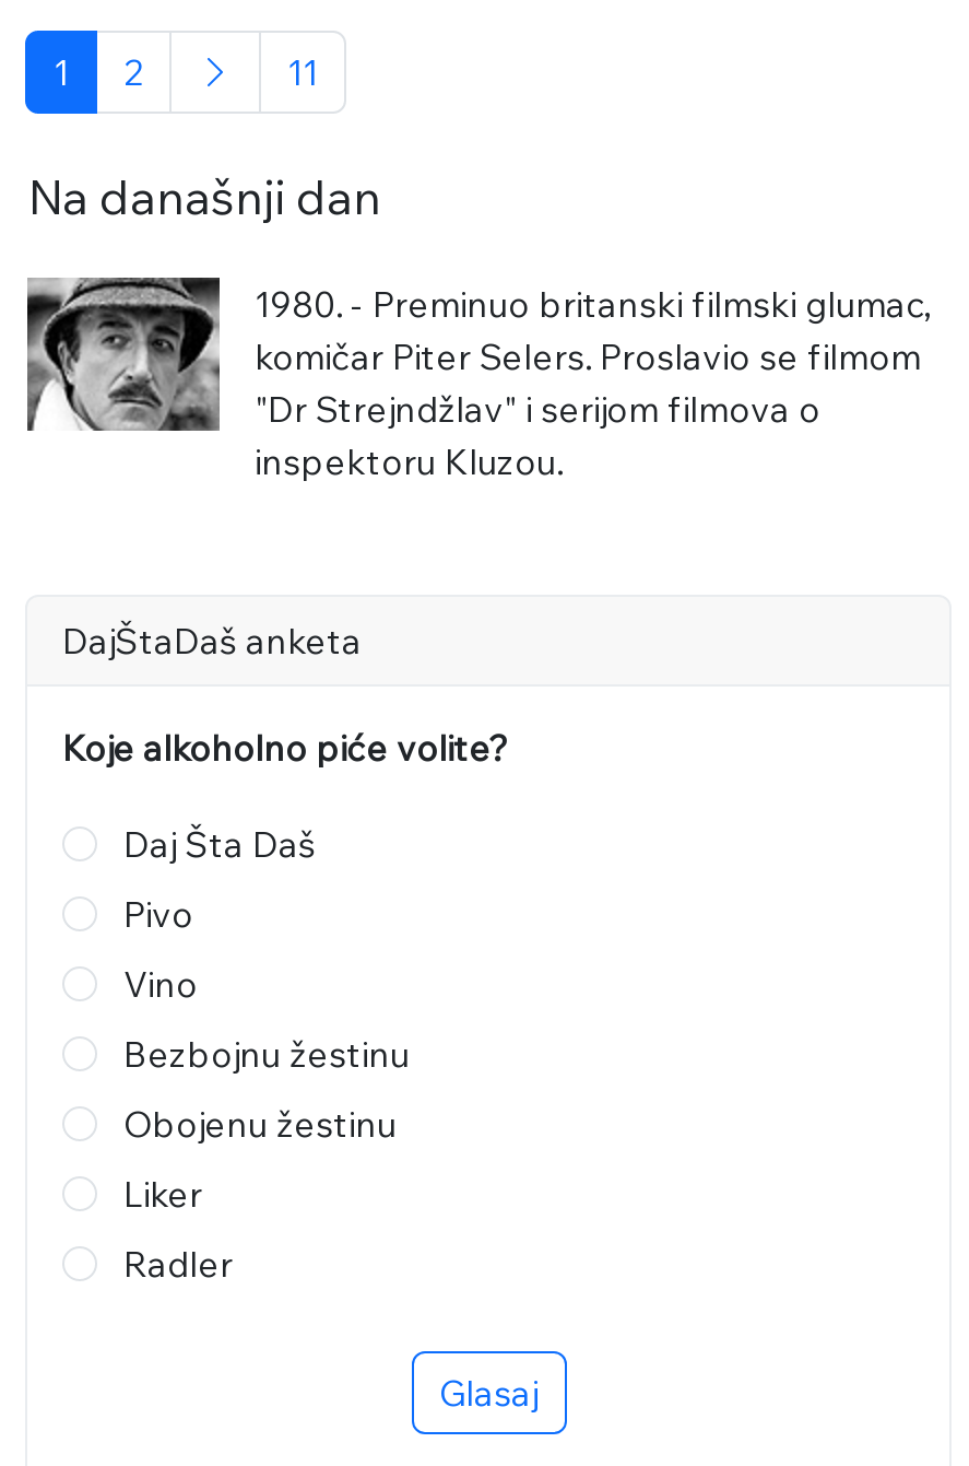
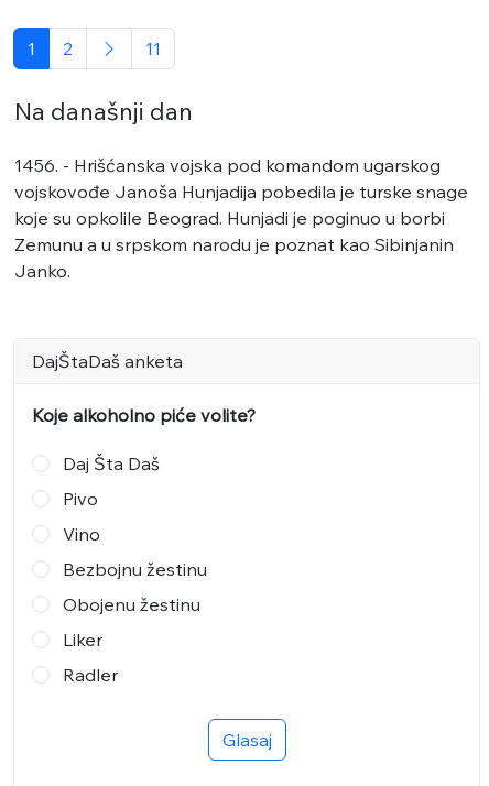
[255,282,930,483] 1980. - Preminuo britanski filmski glumac, | komičar Piter Selers. Proslavio se filmom | "Dr Strejndžlav" i serijom filmova o | inspektoru Kluzou. -> [14,154,468,282] 1456. - Hrišćanska vojska pod komandom ugarskog | vojskovođe Janoša Hunjadija pobedila je turske snage | koje su opkolile Beograd. Hunjadi je poginuo u borbi | Zemunu a u srpskom narodu je poznat kao Sibinjanin | Janko.

